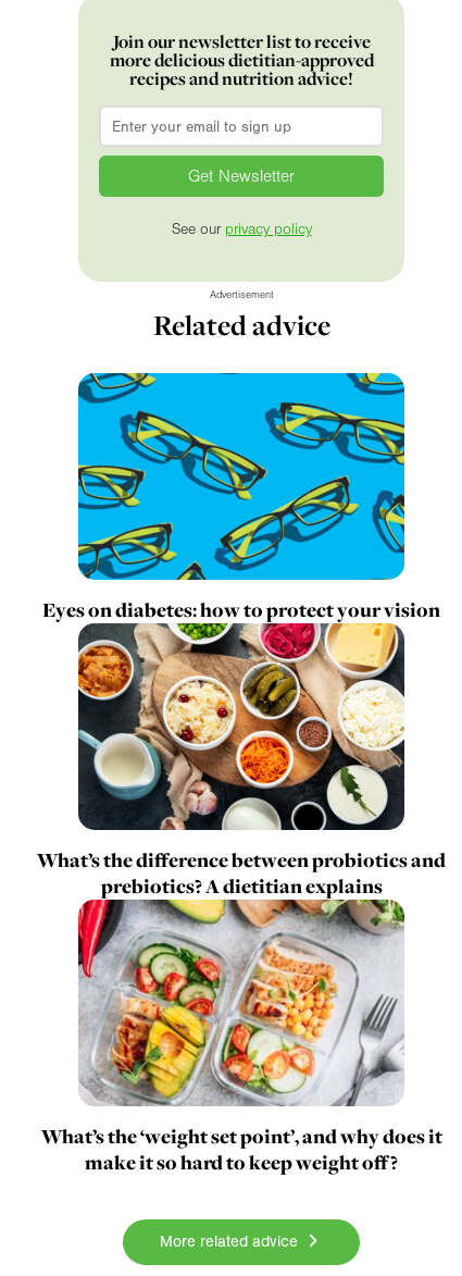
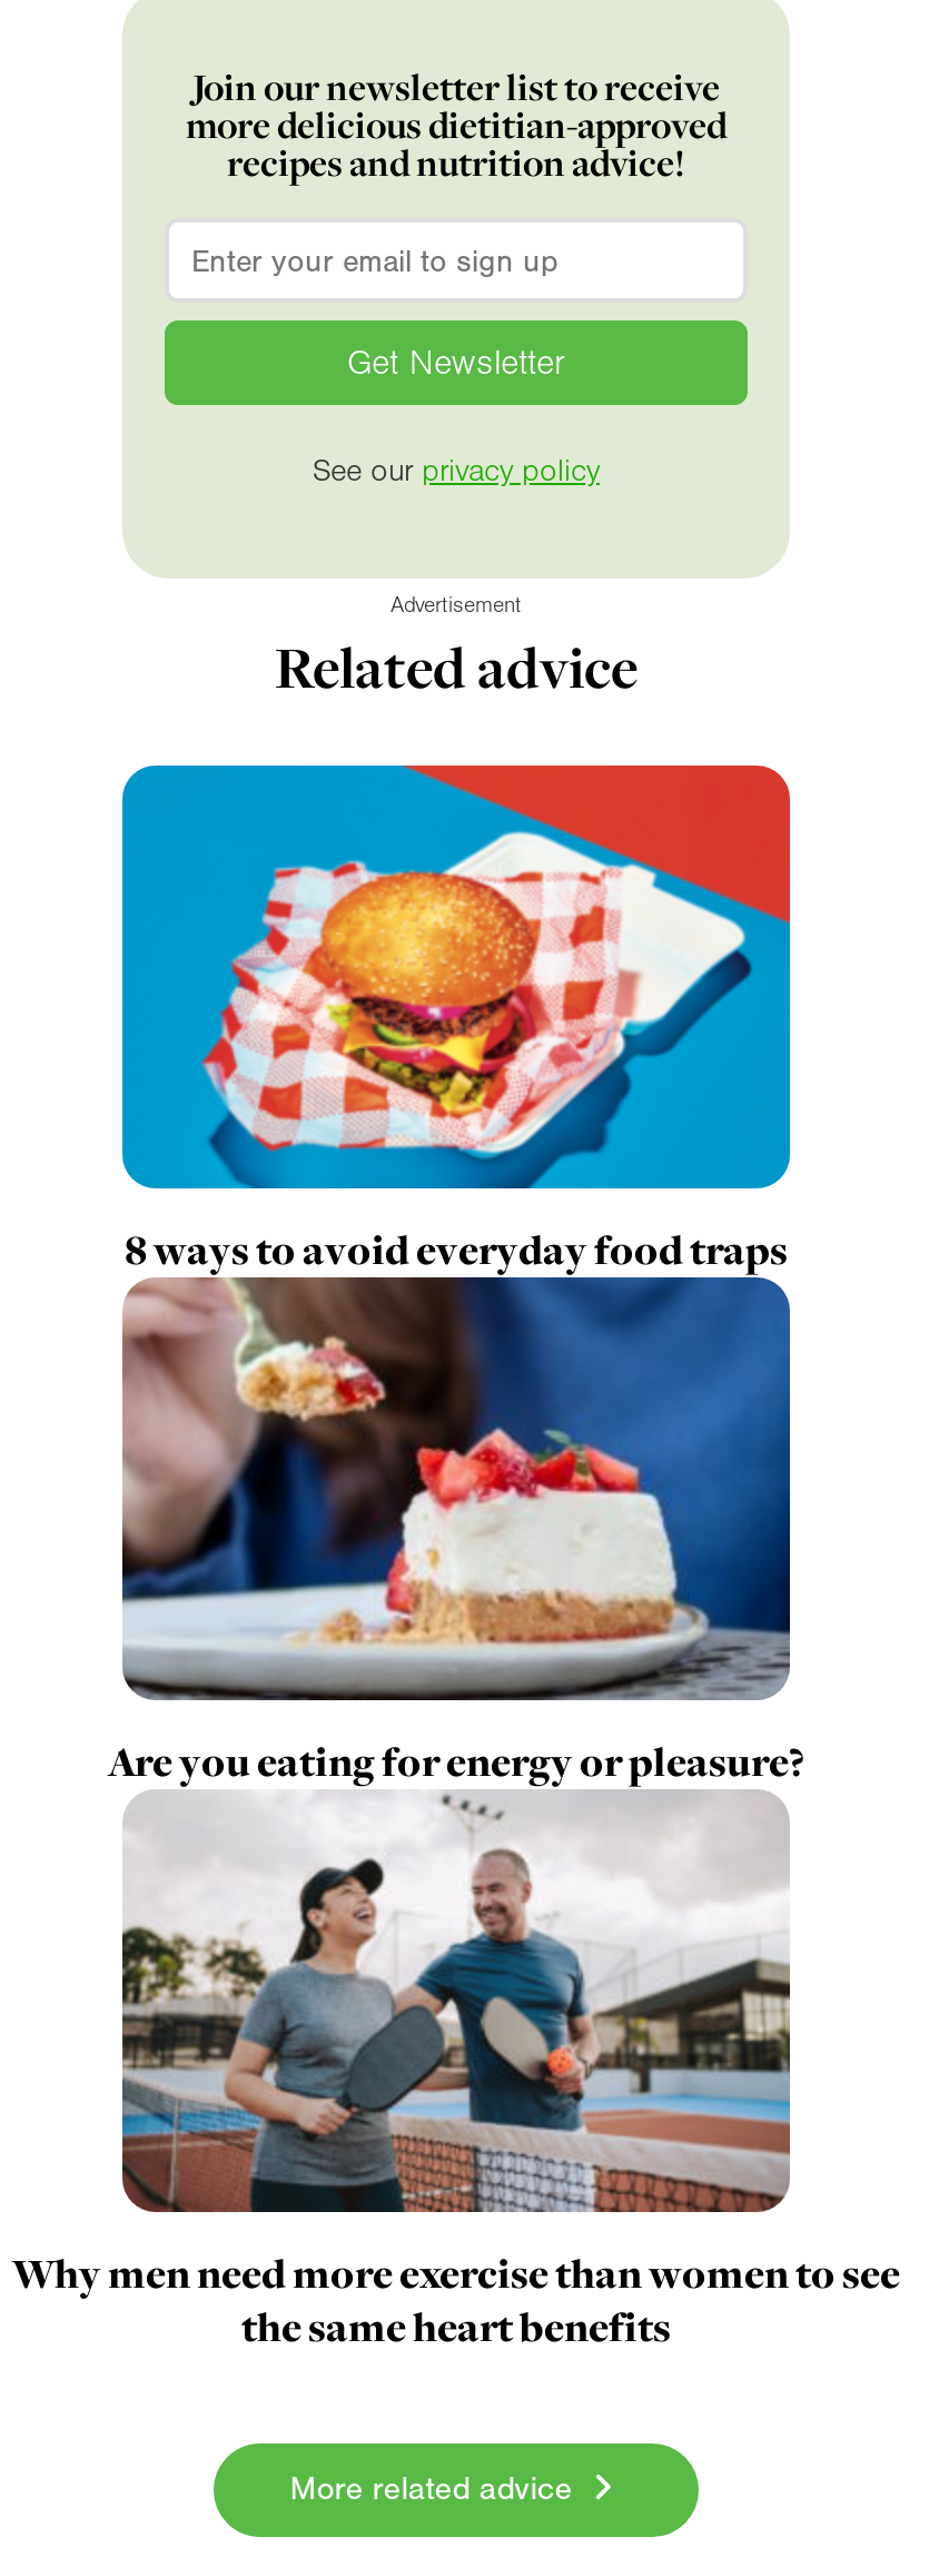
[42,372,440,624] [image] | Eyes on diabetes: how to protect your vision -> [120,763,792,1276] [image] | 8 ways to avoid everyday food traps
[37,658,446,900] [image] | What’s the difference between probiotics and | prebiotics? A dietitian explains -> [108,1293,804,1788] [image] | Are you eating for energy or pleasure?
[41,908,442,1176] [image] | What’s the ‘weight set point’, and why does it | make it so hard to keep weight off? -> [12,1805,900,2353] [image] | Why men need more exercise than women to see | the same heart benefits

